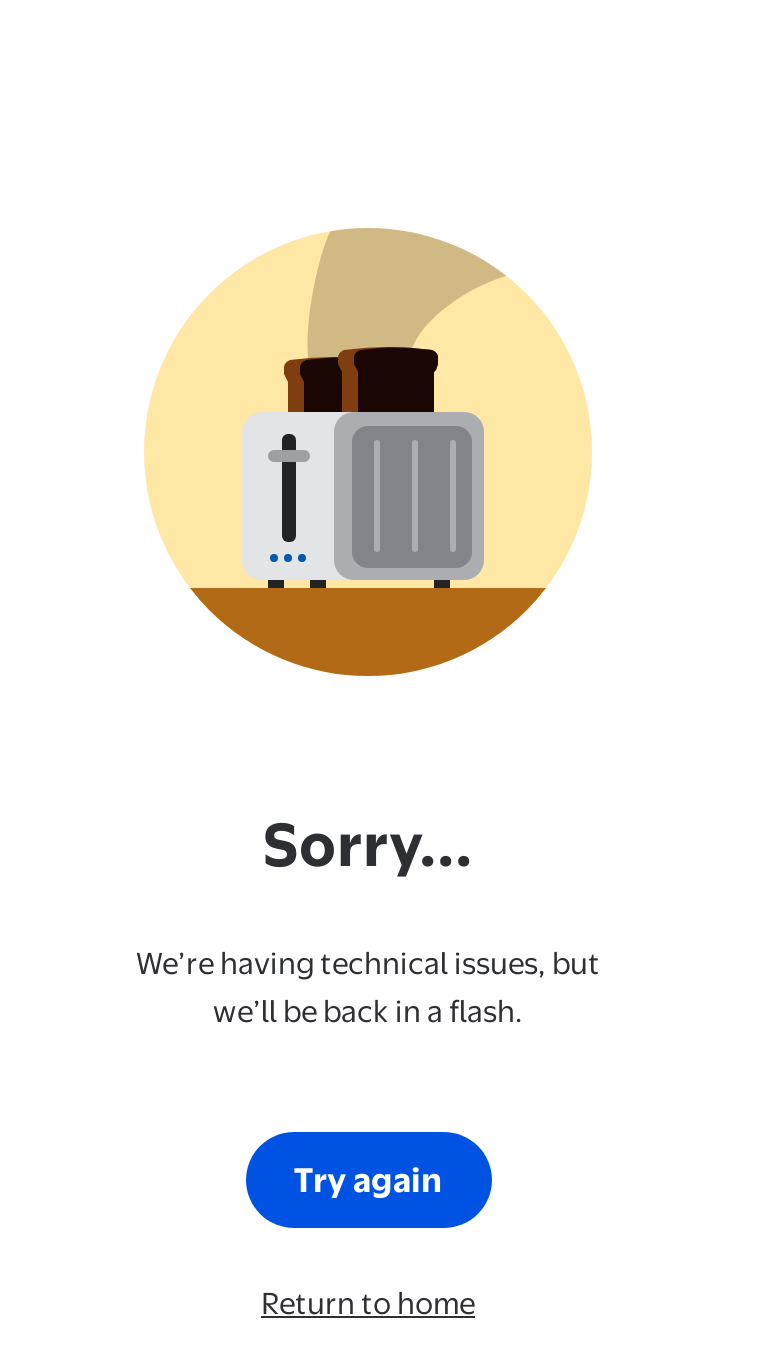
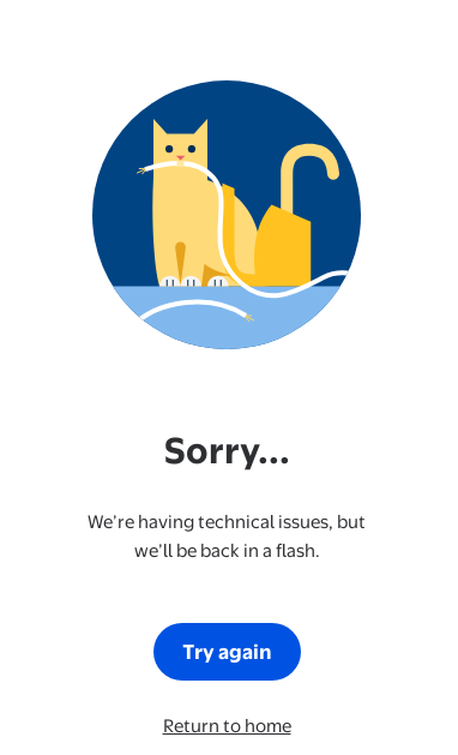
[144,228,592,678] [image] -> [91,79,362,350] [image]

